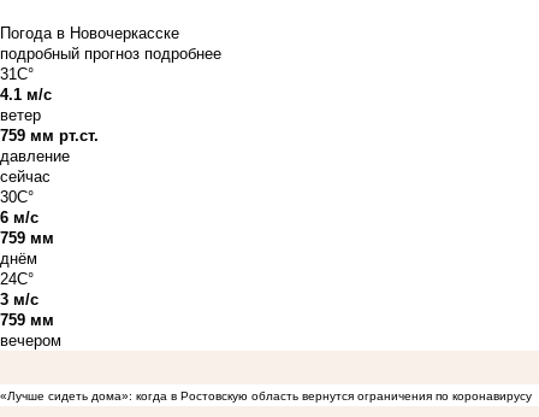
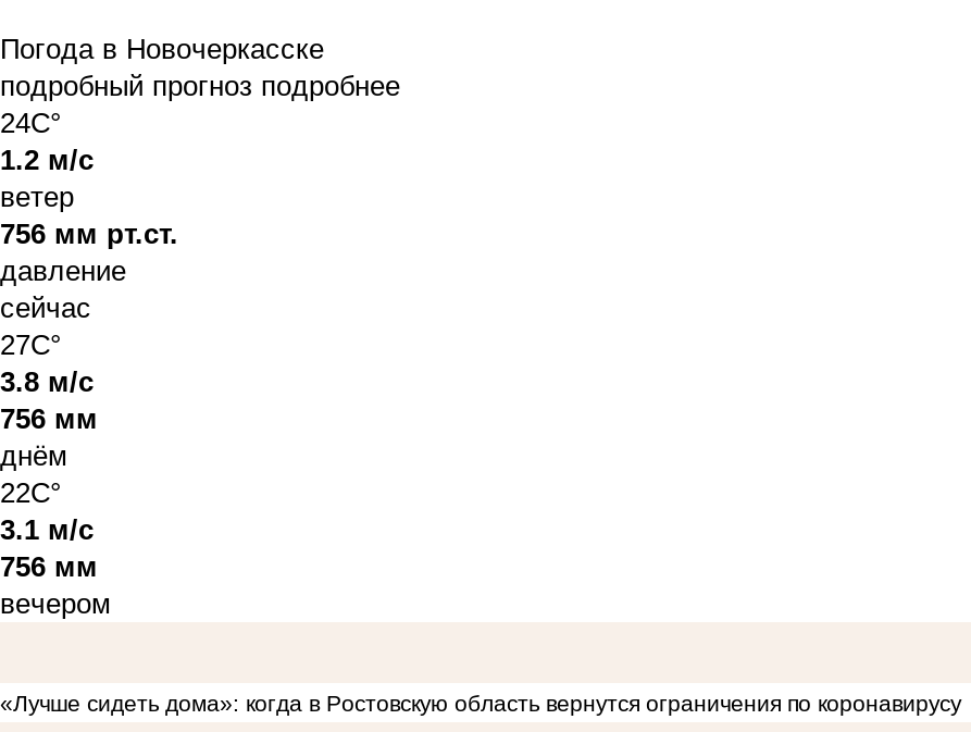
[0,65,52,104] 31C° | 4.1 м/с -> [0,107,94,176] 24C° | 1.2 м/с
[0,127,99,145] 759 мм рт.ст. -> [0,218,178,250] 756 мм рт.ст.
[0,188,54,247] 30C° | 6 м/с | 759 мм -> [0,329,98,435] 27C° | 3.8 м/с | 756 мм
[0,270,54,329] 24C° | 3 м/с | 759 мм -> [0,477,98,583] 22C° | 3.1 м/с | 756 мм

